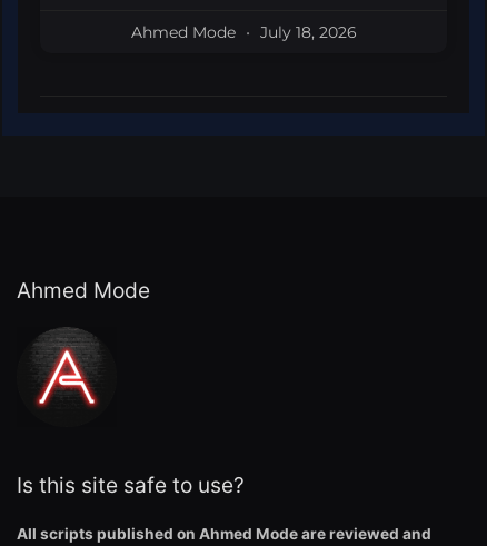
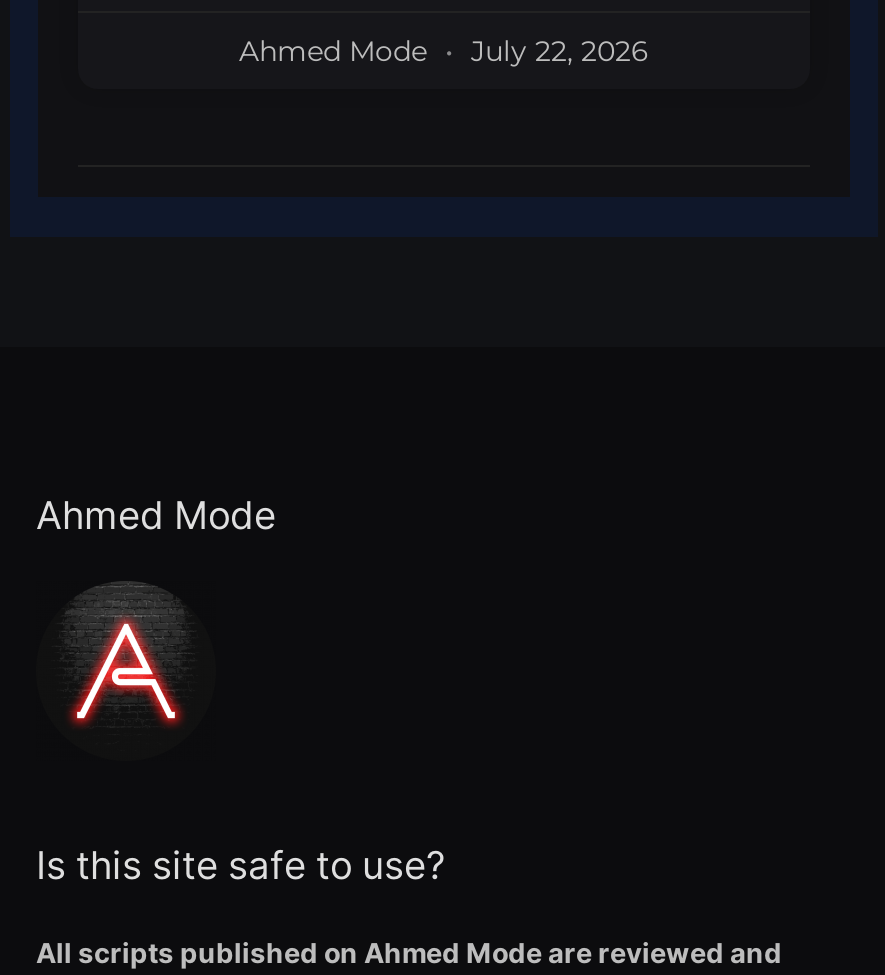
[131,22,356,42] Ahmed Mode July 18, 2026 -> [239,32,649,68] Ahmed Mode July 22, 2026

